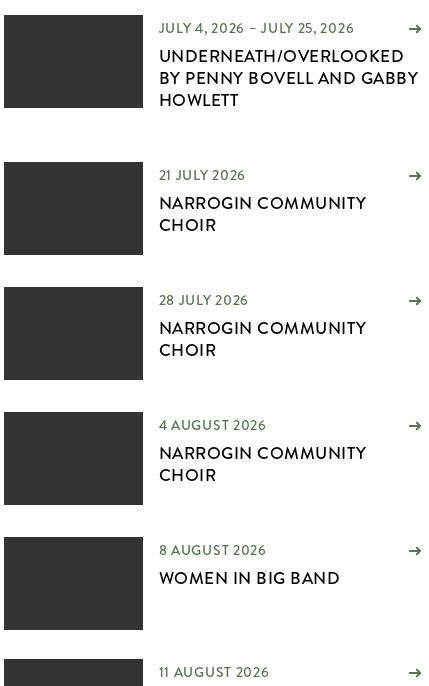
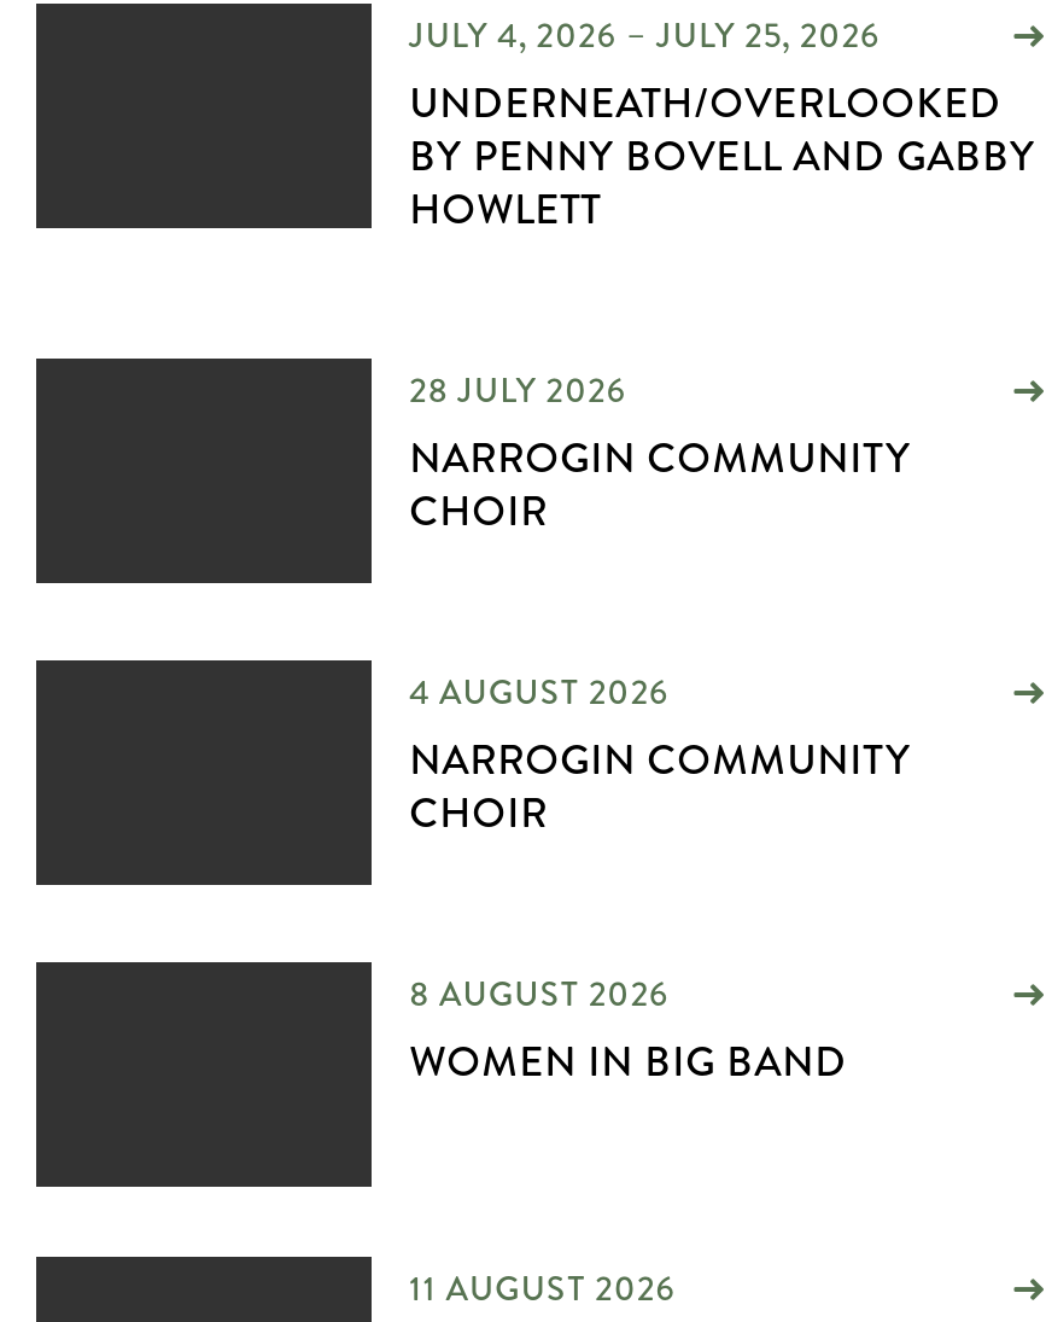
[159,165,367,238] 21 JULY 2026 | NARROGIN COMMUNITY | CHOIR -> none

